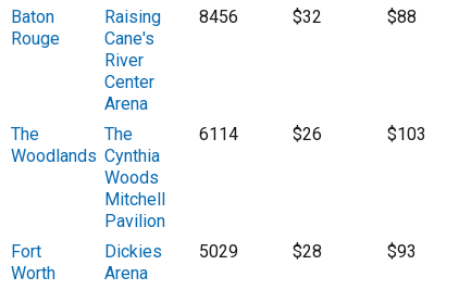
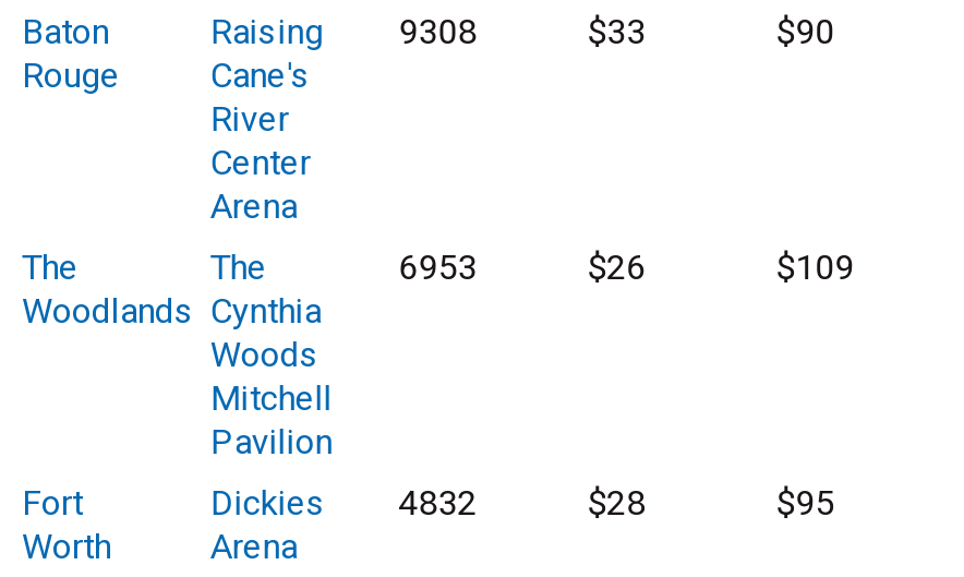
[105,7,238,27] Raising 8456 -> [210,11,477,52] Raising 9308
[293,7,322,27] $32 -> [587,11,646,52] $33
[387,7,416,27] $88 -> [776,11,834,52] $90
[199,124,238,144] 6114 -> [399,247,477,288] 6953
[387,124,426,144] $103 -> [776,247,854,288] $109
[105,241,238,262] Dickies 5029 -> [210,482,477,524] Dickies 4832
[387,241,416,262] $93 -> [776,482,834,524] $95

